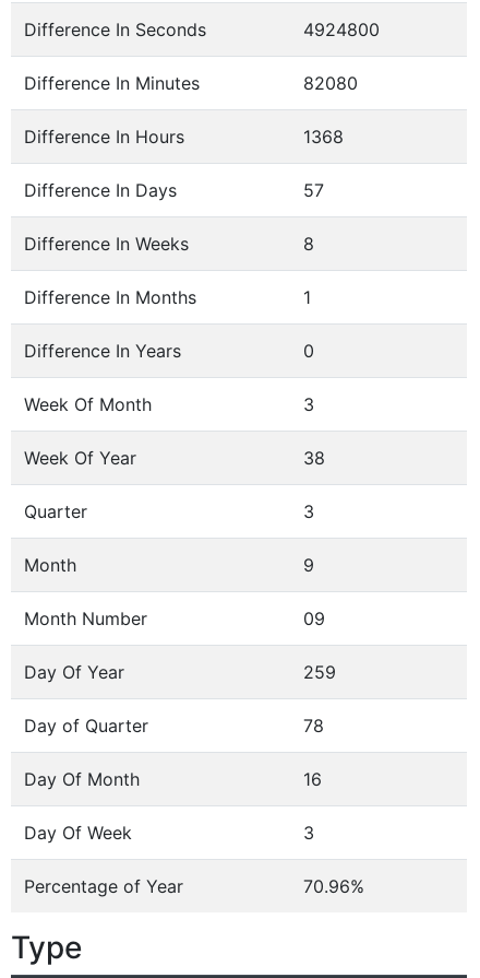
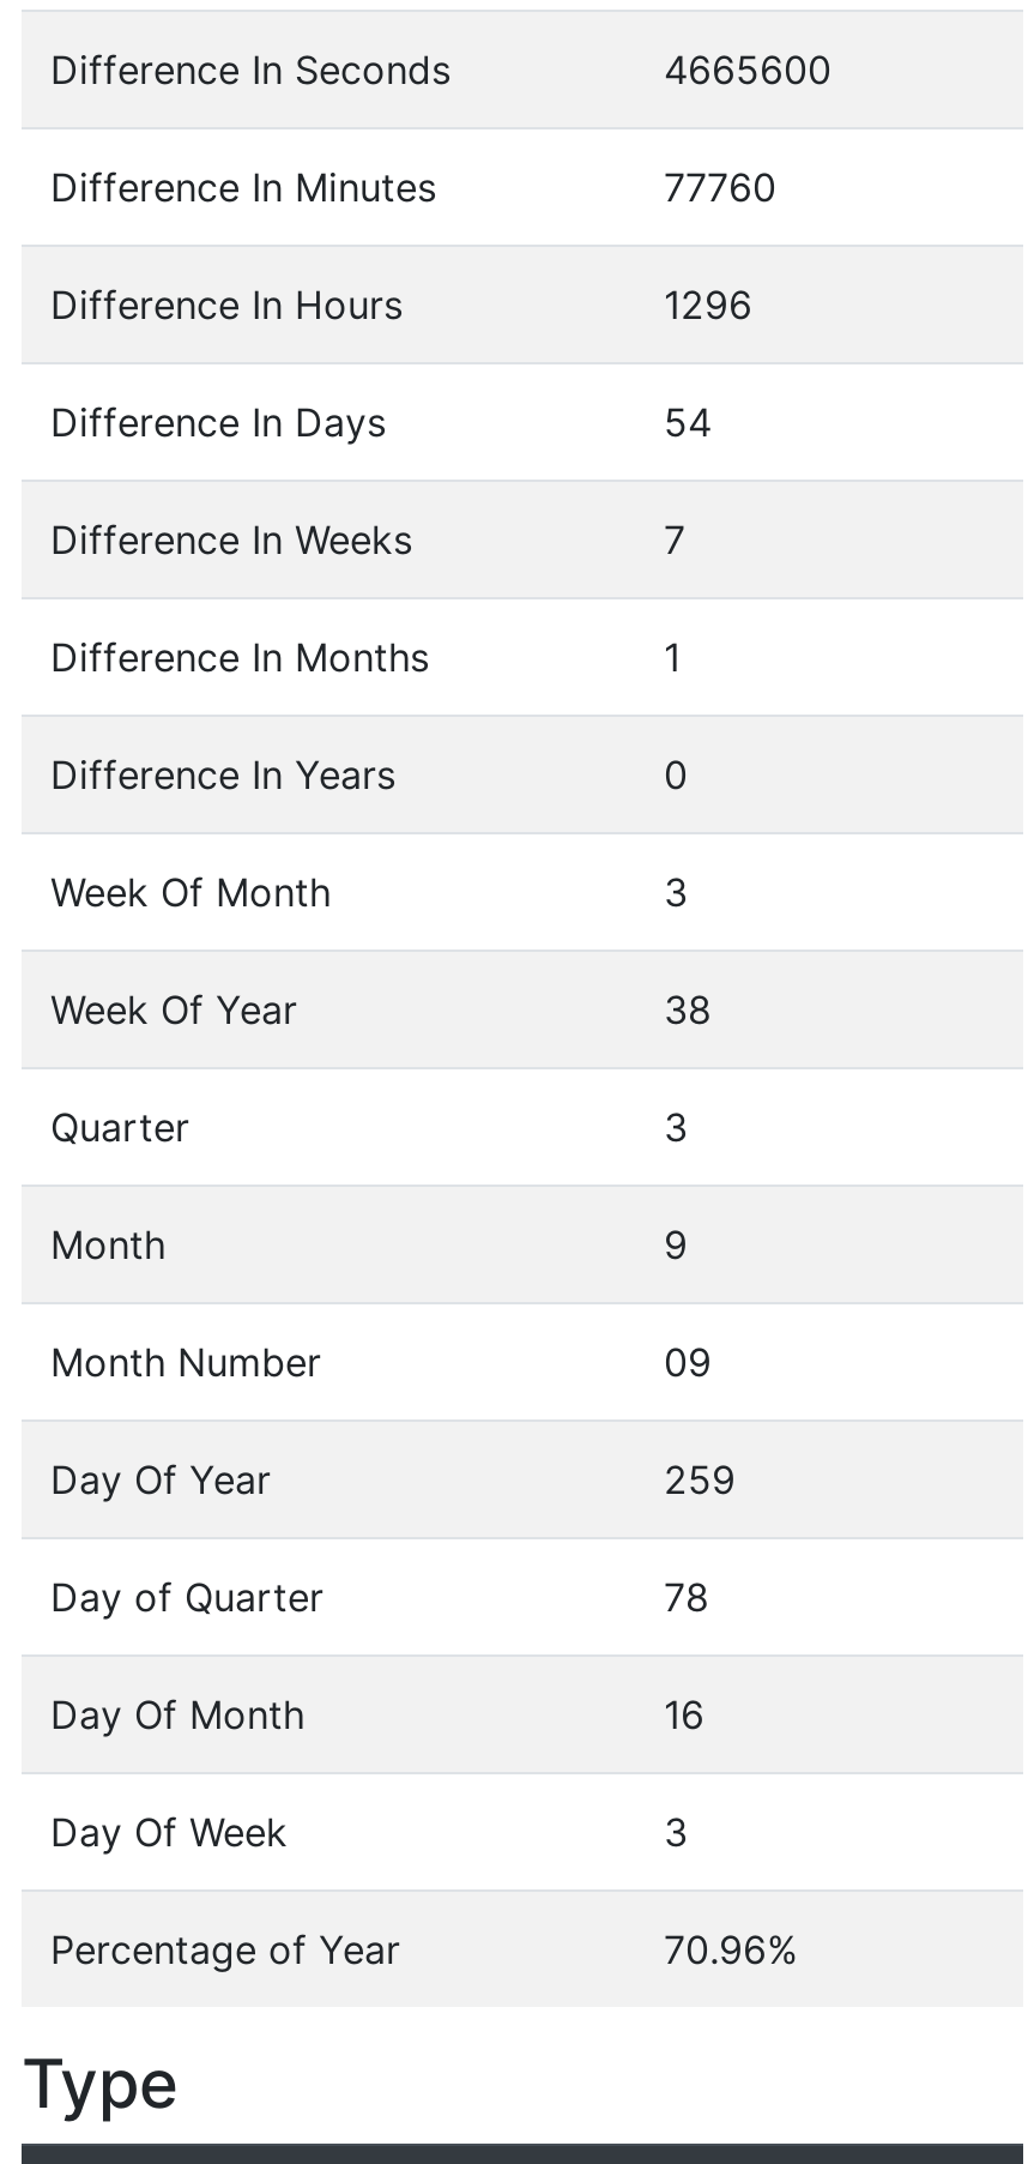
[303,19,380,40] 4924800 -> [664,46,832,94] 4665600
[303,72,358,94] 82080 -> [664,163,776,211] 77760
[303,126,344,148] 1368 -> [664,281,752,328] 1296
[303,179,324,201] 57 -> [664,398,712,446] 54
[303,233,314,255] 8 -> [664,516,685,563] 7

